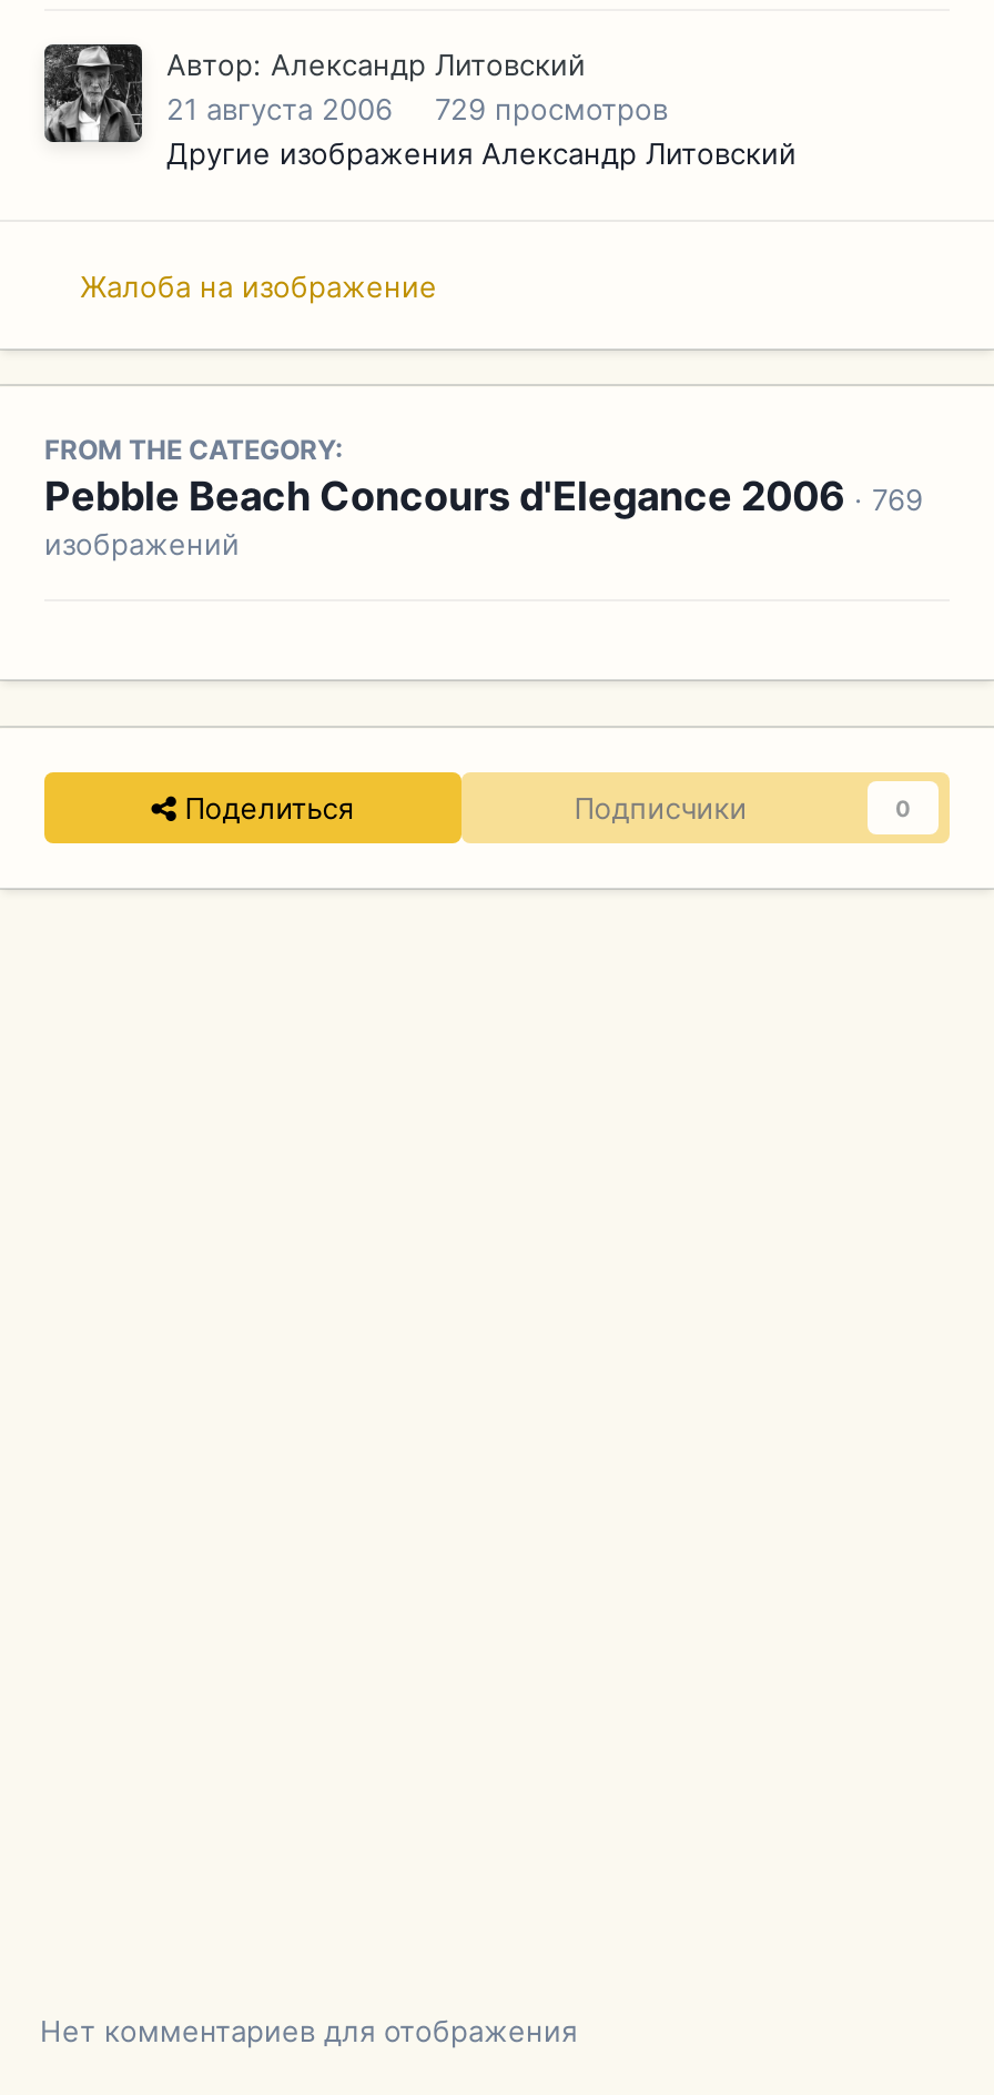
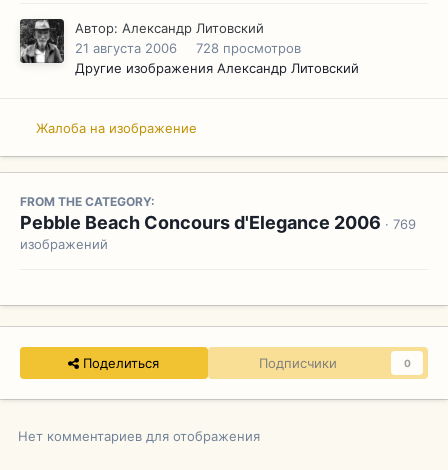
[166,91,668,127] 21 августа 2006 729 просмотров -> [75,40,301,56] 21 августа 2006 728 просмотров

